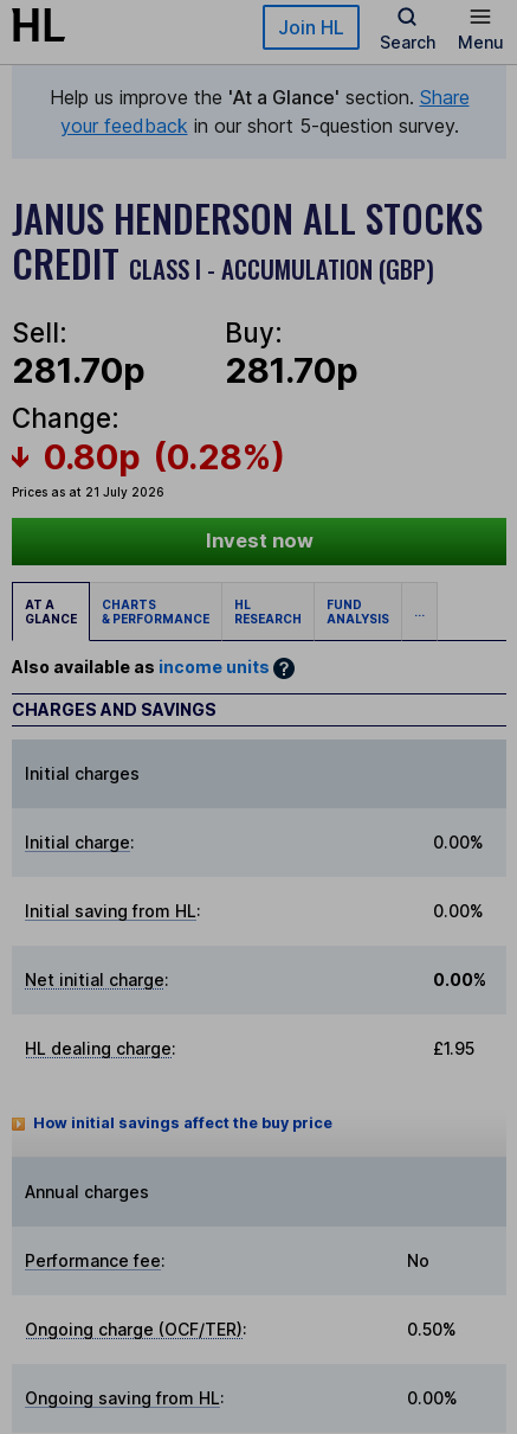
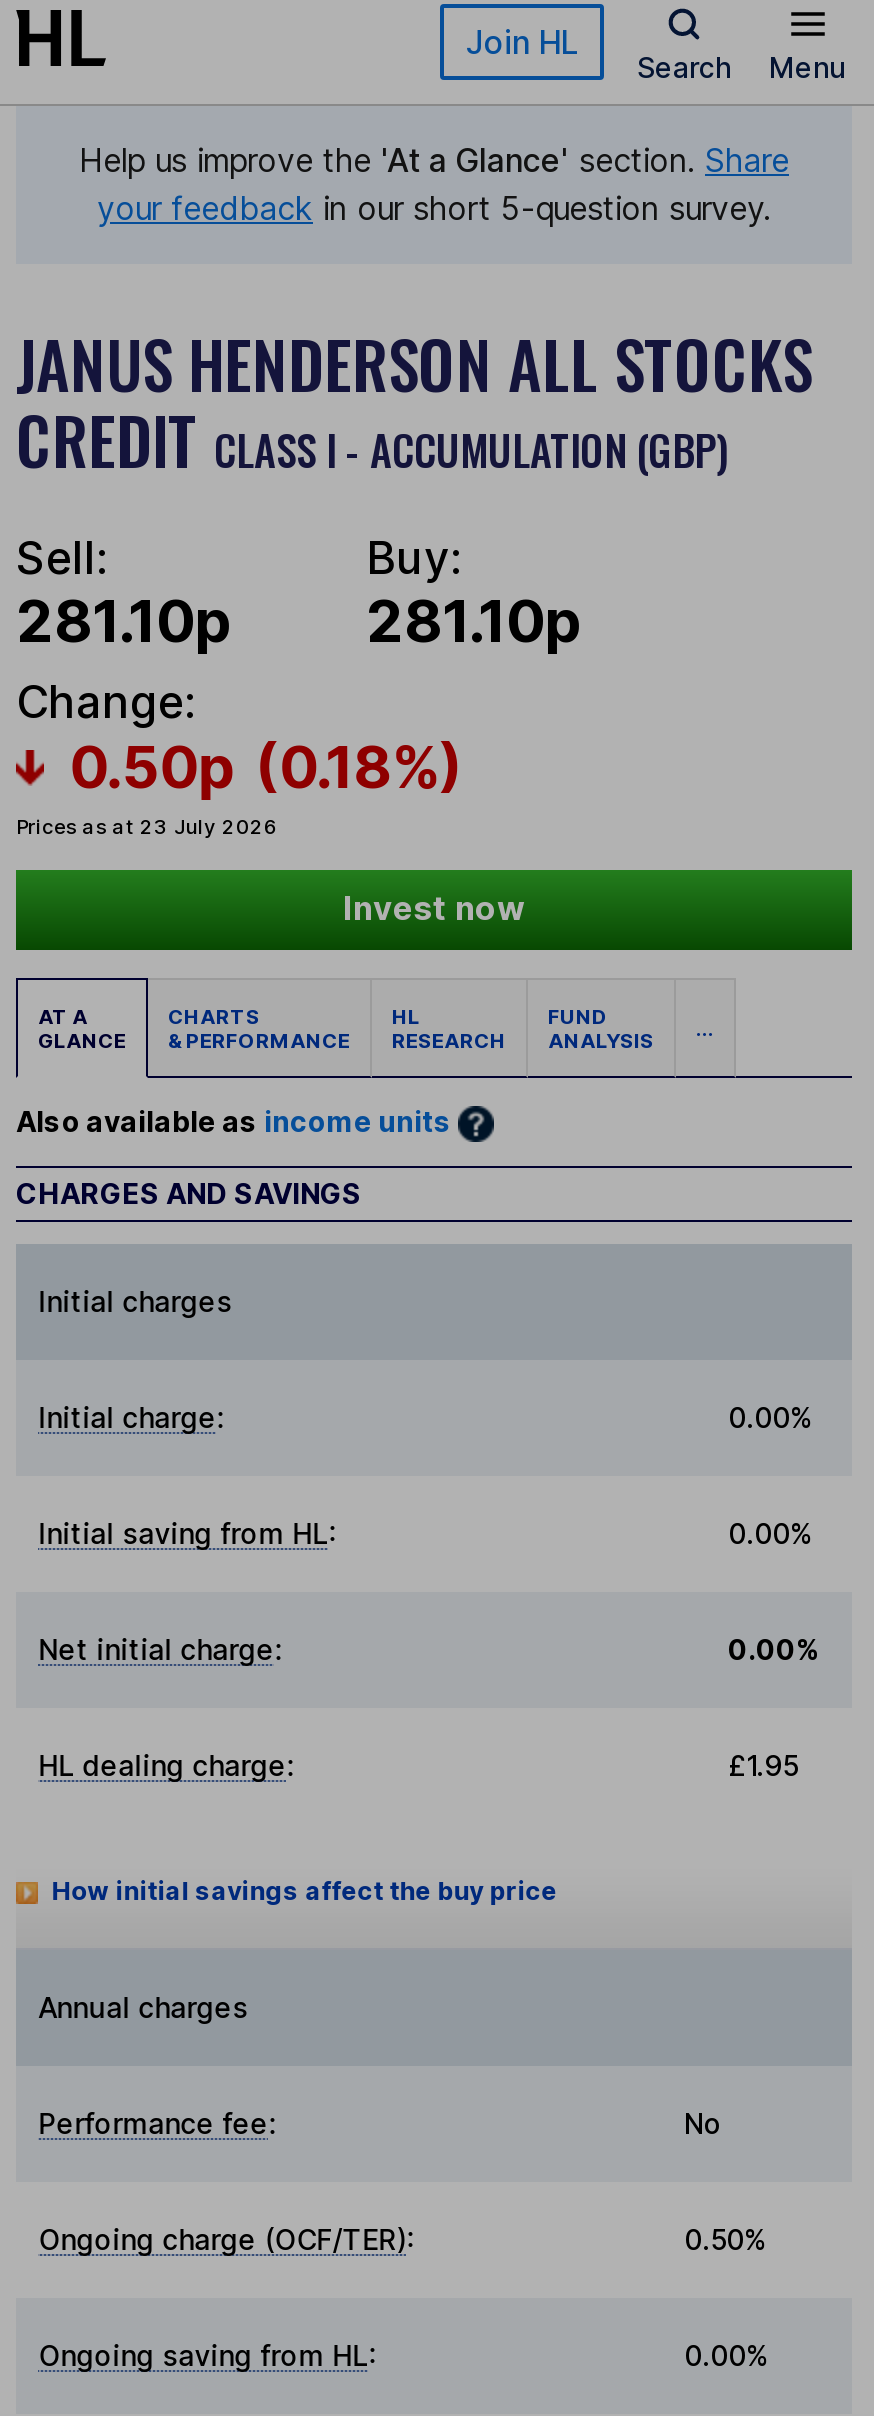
[12,350,146,392] 281.70p -> [16,587,232,657] 281.10p
[225,350,358,392] 281.70p -> [366,587,582,657] 281.10p
[12,436,285,499] 0.80p (0.28%) | Prices as at 21 July 2026 -> [16,731,463,838] 0.50p (0.18%) | Prices as at 23 July 2026

